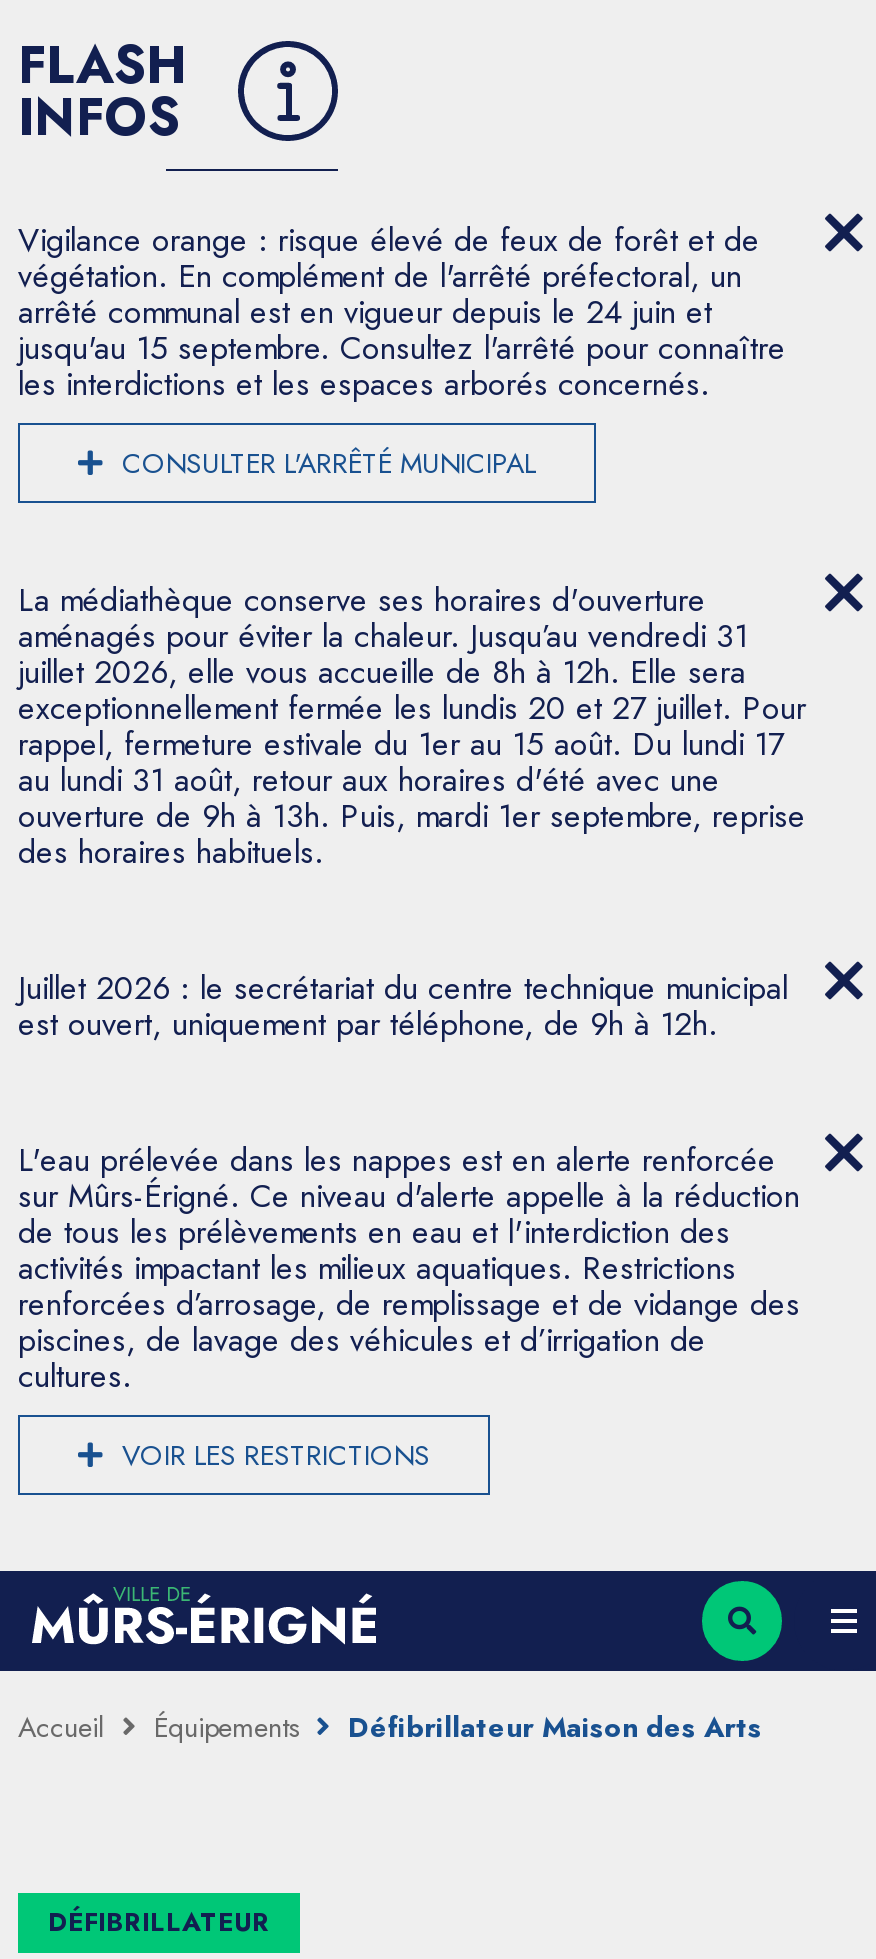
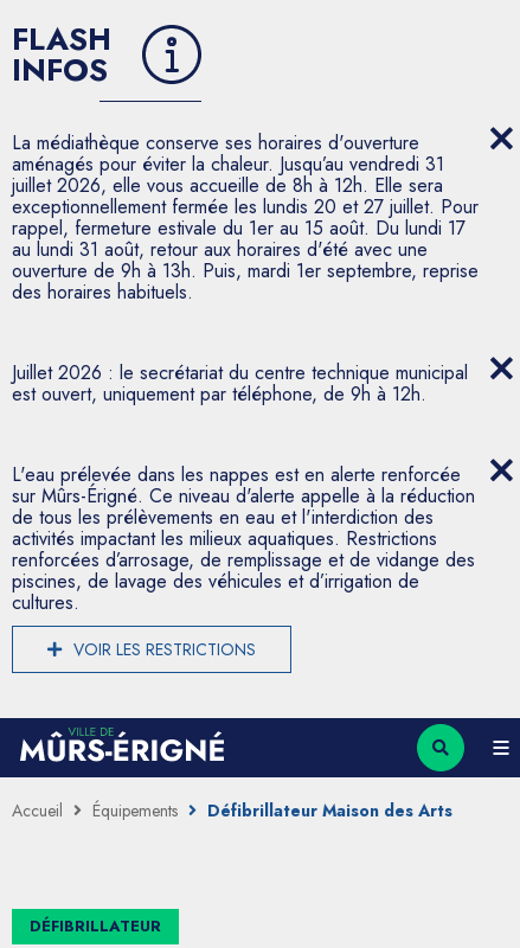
[18,217,786,483] Vigilance orange : risque élevé de feux de forêt et de | végétation. En complément de l'arrêté préfectoral, un | arrêté communal est en vigueur depuis le 24 juin et | jusqu'au 15 septembre. Consultez l'arrêté pour connaître | les interdictions et les espaces arborés concernés. | CONSULTER L'ARRÊTÉ MUNICIPAL -> none

